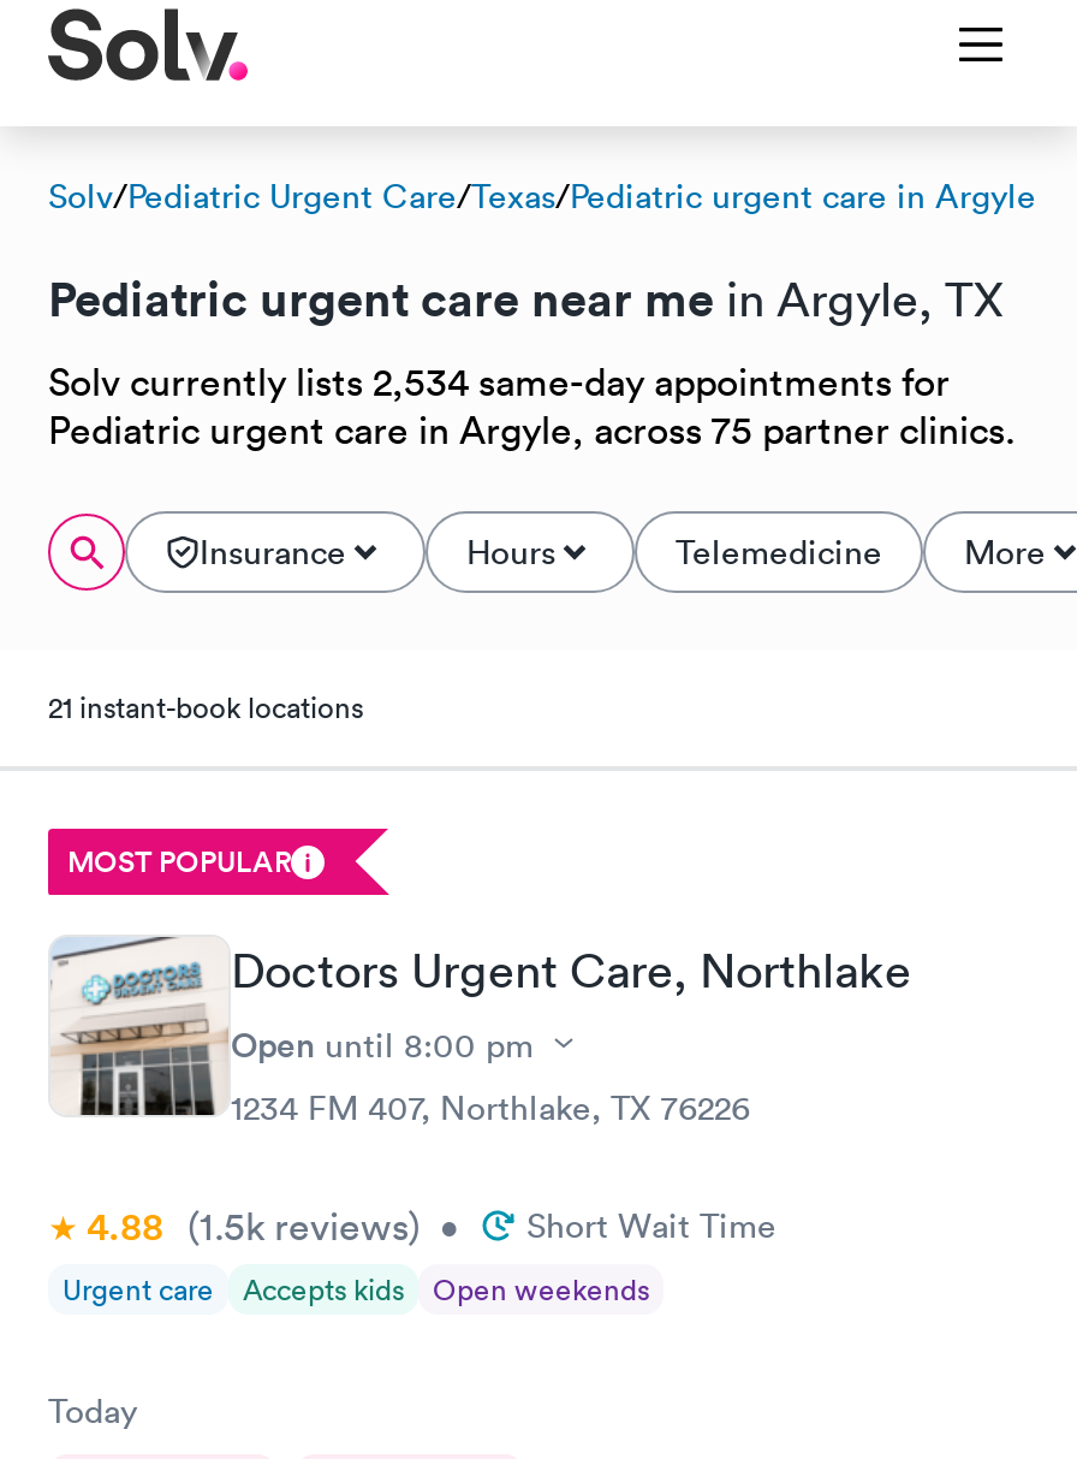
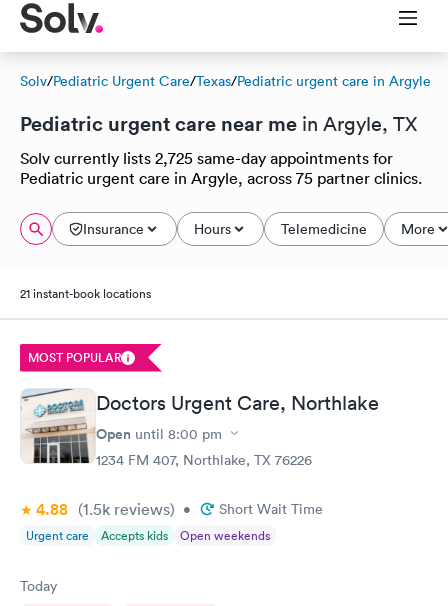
[48,357,950,405] Solv currently lists 2,534 same-day appointments for -> [20,148,393,168] Solv currently lists 2,725 same-day appointments for

